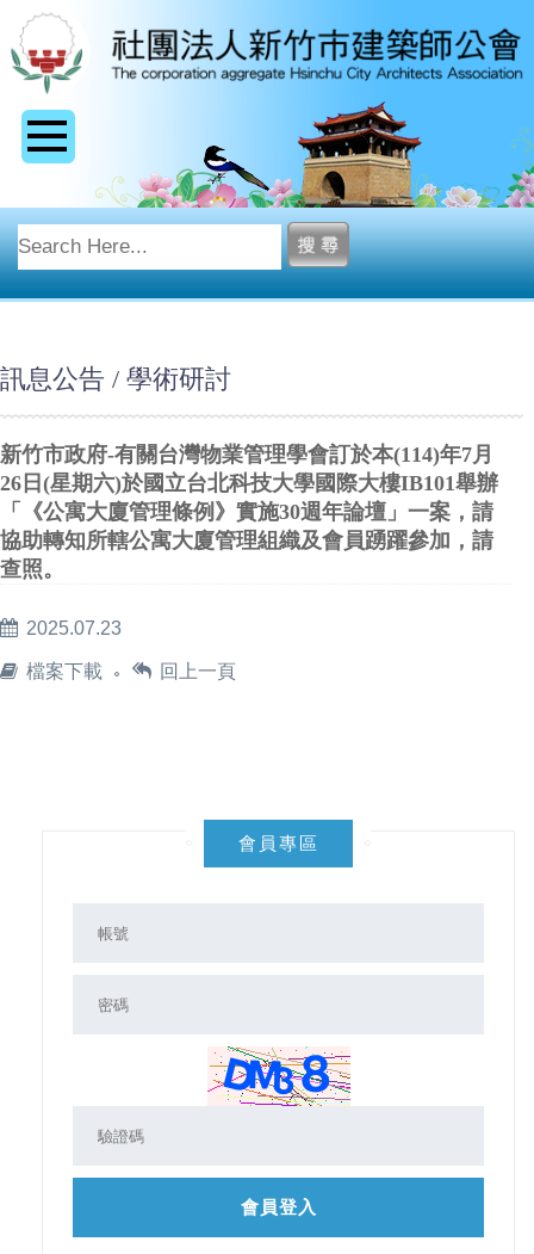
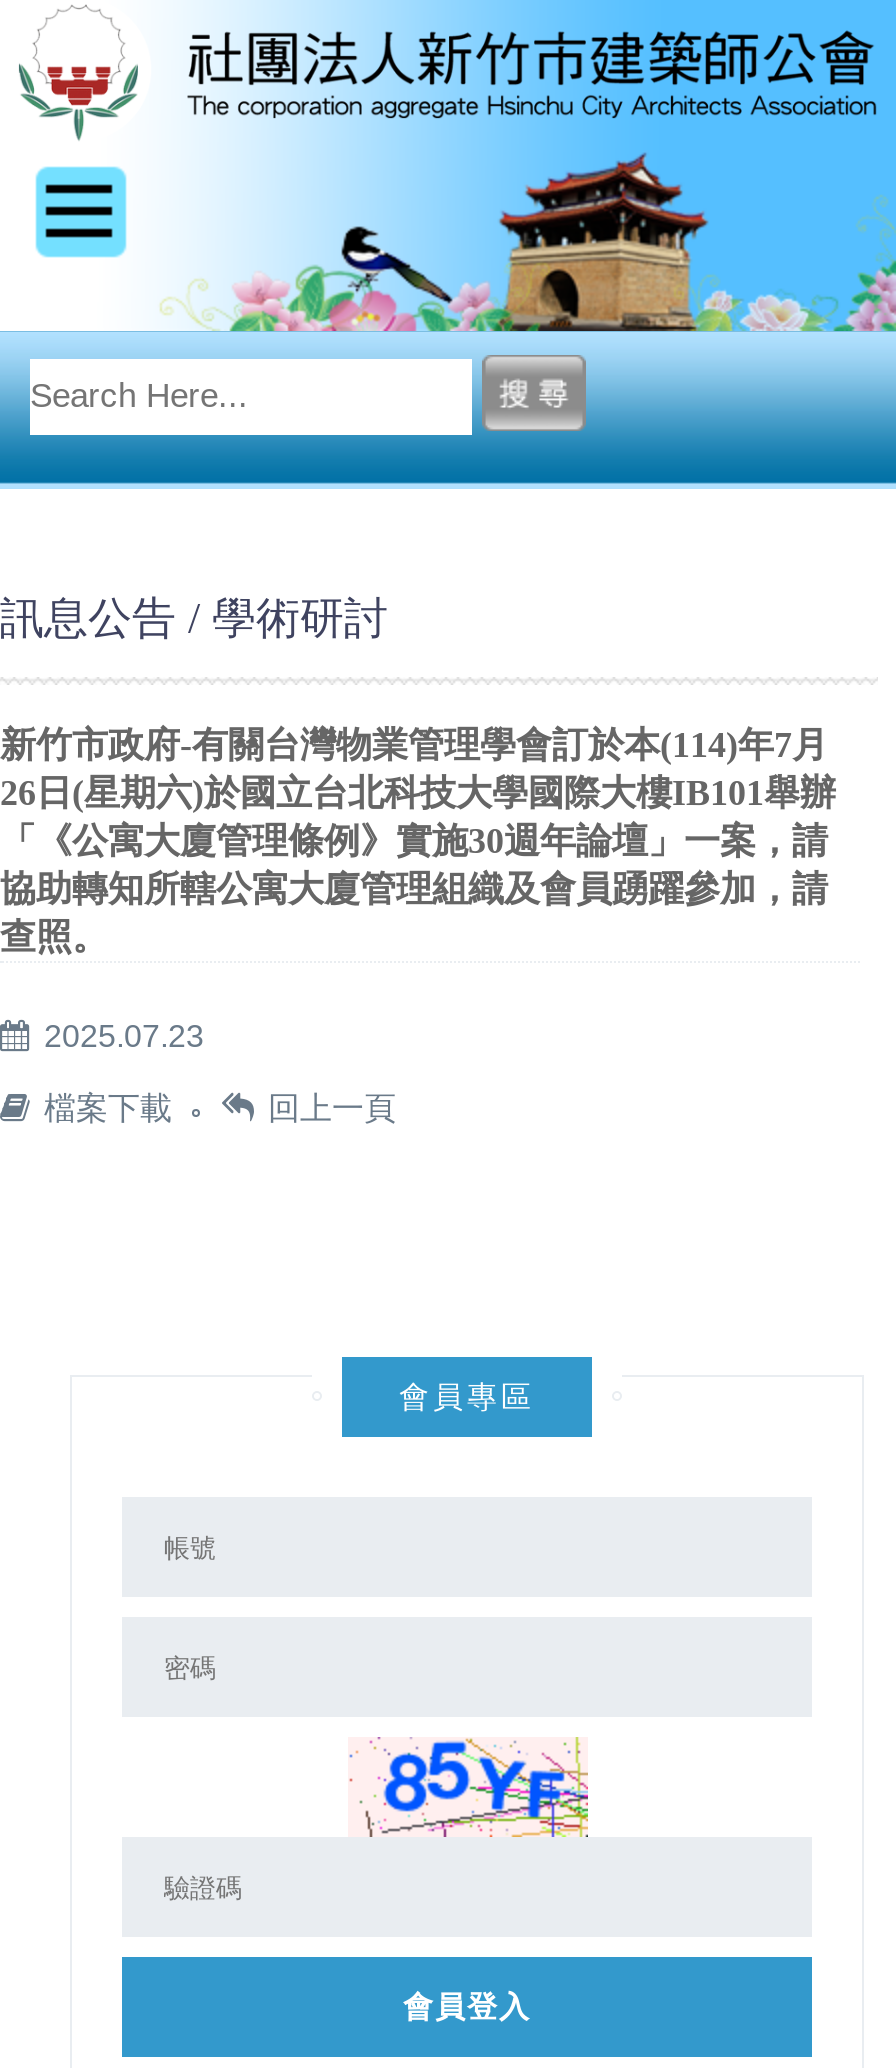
[207,1045,350,1107] [image] -> [350,1737,588,1837] [image]

